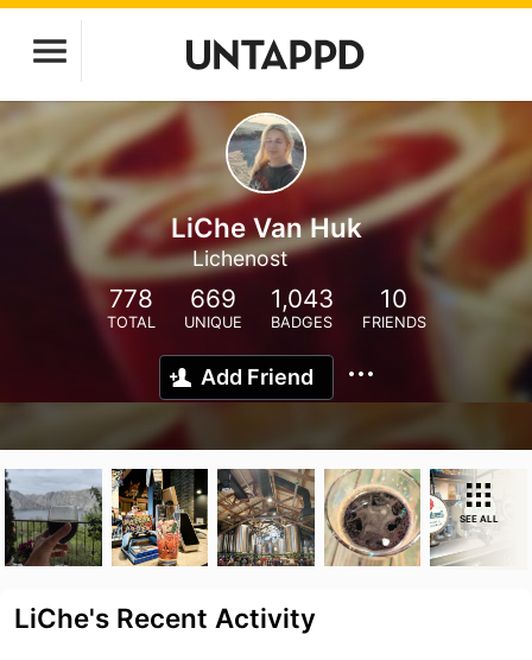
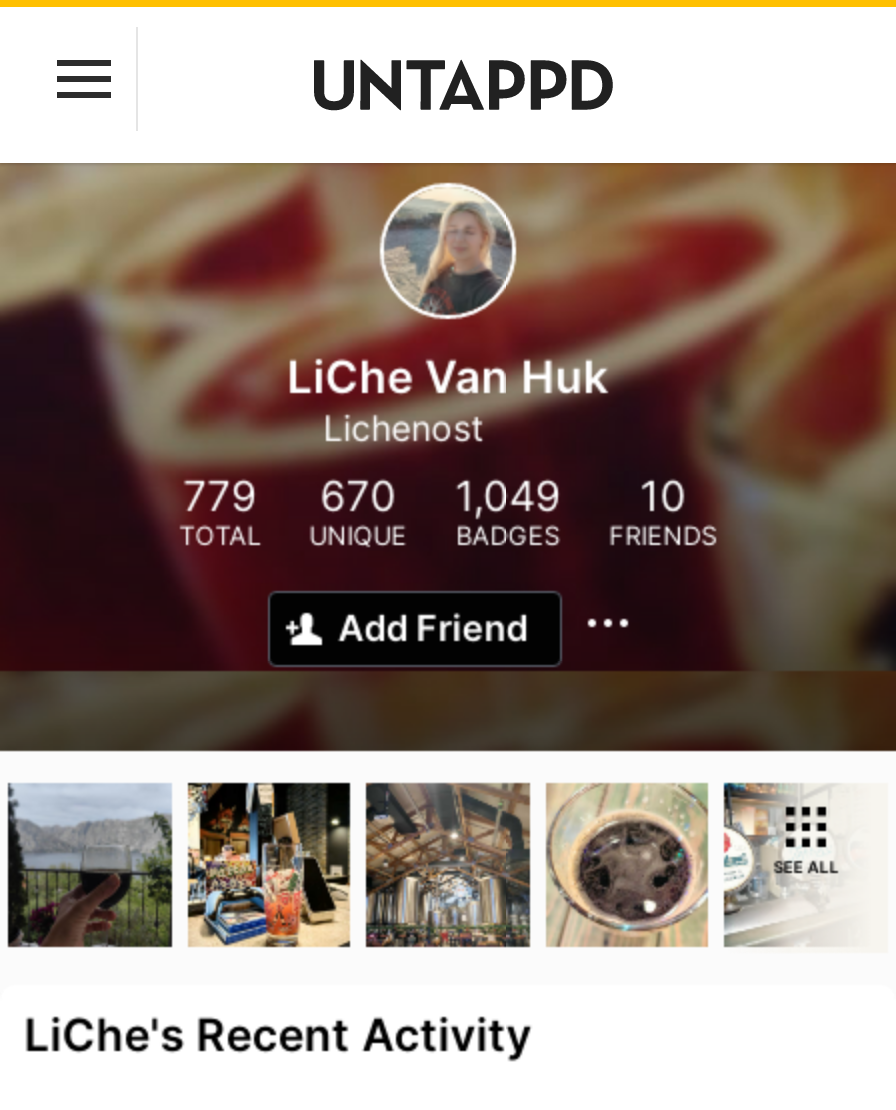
[109,284,153,313] 778 -> [183,471,257,521] 779
[189,284,236,313] 669 -> [320,471,396,521] 670
[270,284,333,313] 1,043 -> [455,471,561,521] 1,049

